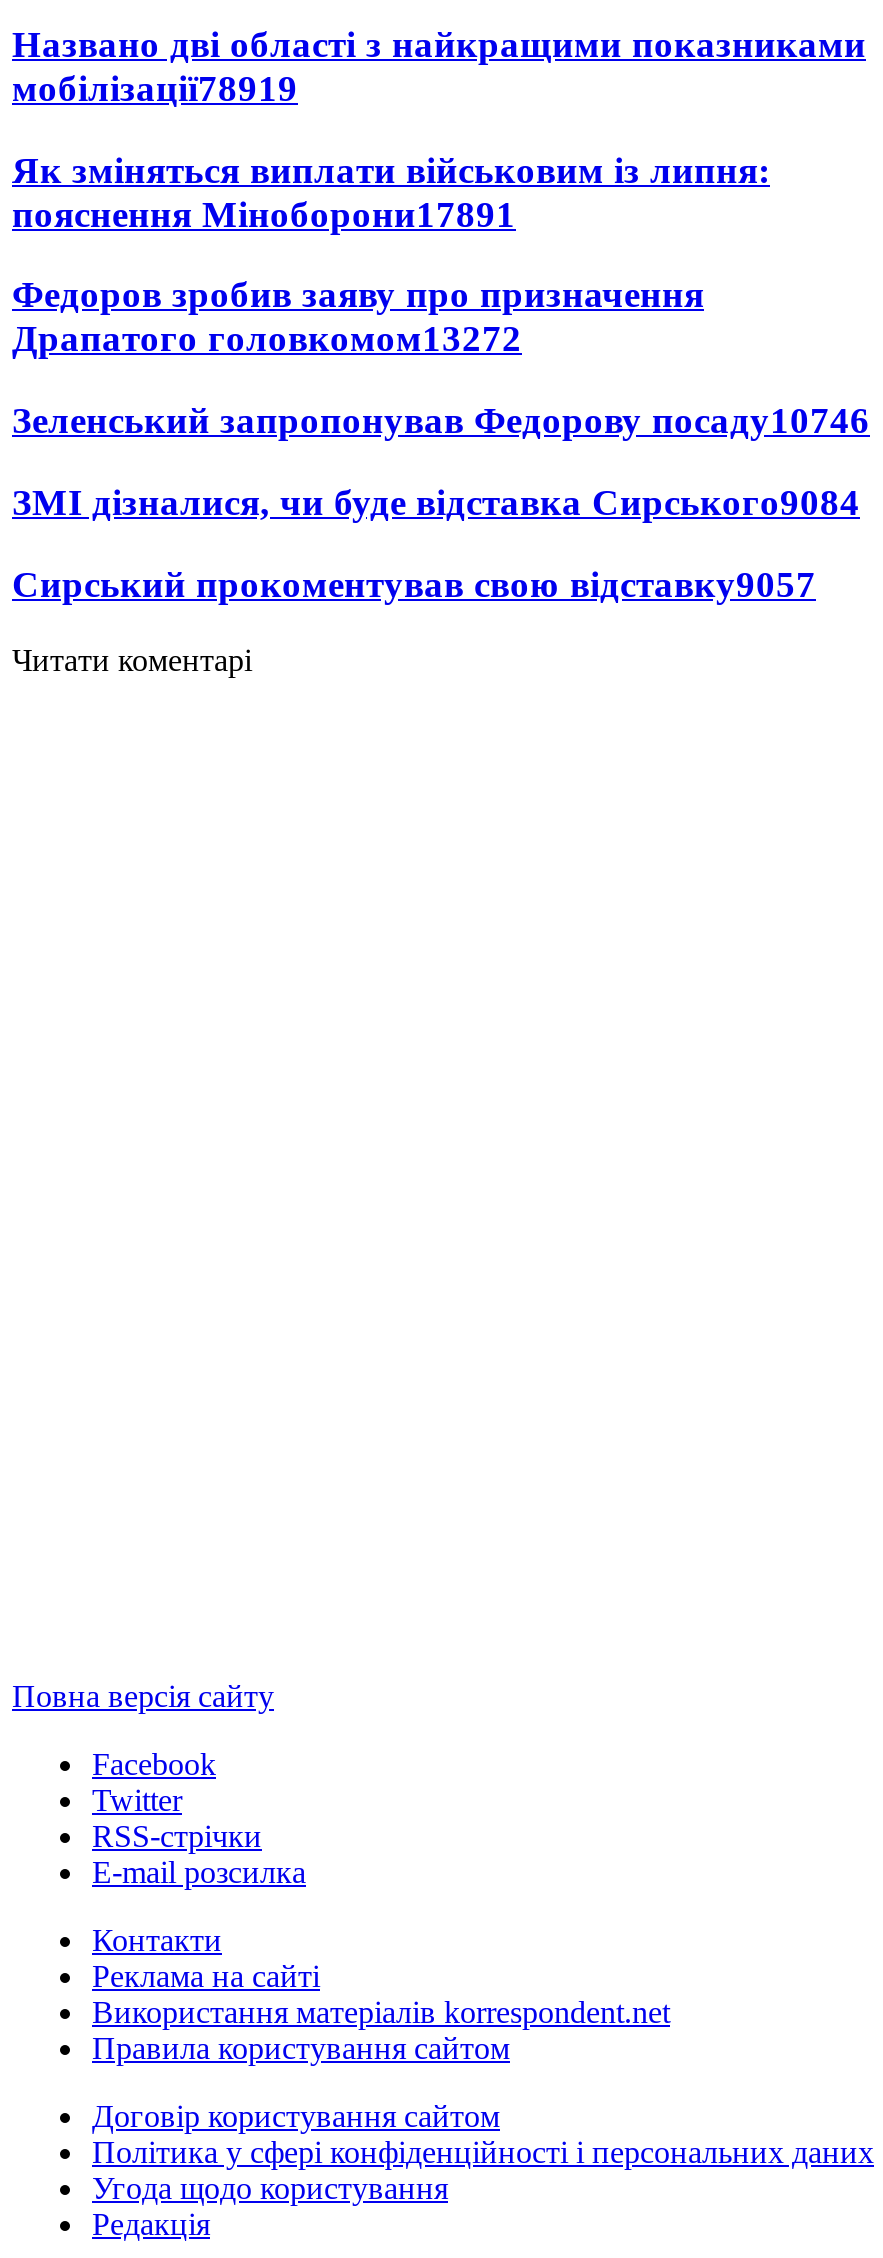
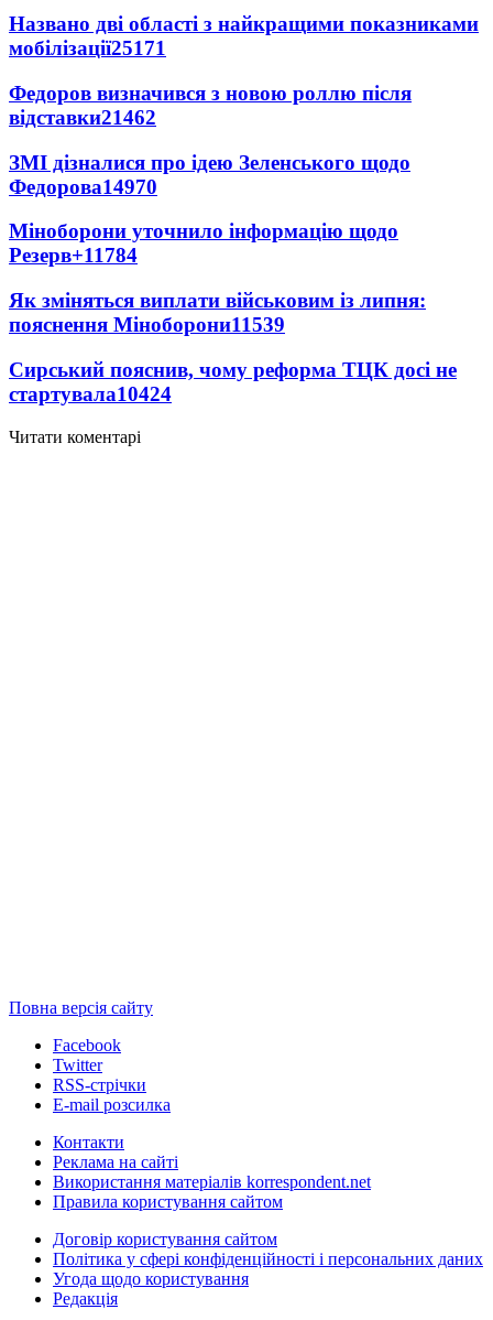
[12,67,298,109] мобілізації78919 -> [9,37,412,267] мобілізації25171 | Федоров визначився з новою роллю після | відставки21462 | ЗМІ дізналися про ідею Зеленського щодо | Федорова14970 | Міноборони уточнило інформацію щодо | Резерв+11784
moved [12,149,770,191] -> [9,289,426,312]: Як зміняться виплати військовим із липня:
[12,193,870,605] пояснення Міноборони17891 | Федоров зробив заяву про призначення | Драпатого головкомом13272 | Зеленський запропонував Федорову посаду10746 | ЗМІ дізналися, чи буде відставка Сирського9084 | Сирський прокоментував свою відставку9057 -> [9,313,457,405] пояснення Міноборони11539 | Сирський пояснив, чому реформа ТЦК досі не | стартувала10424

